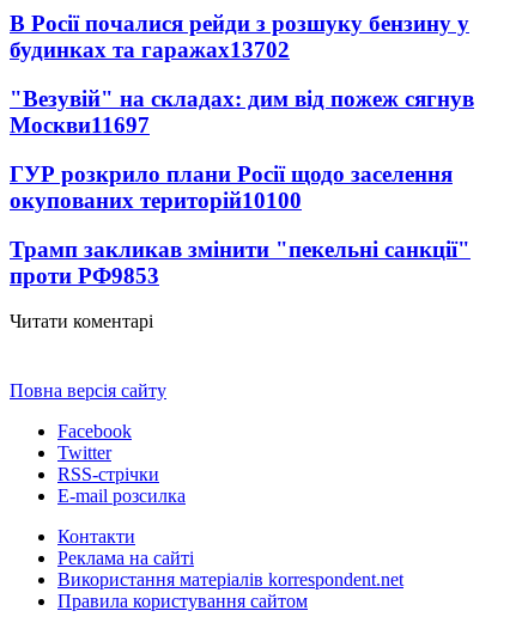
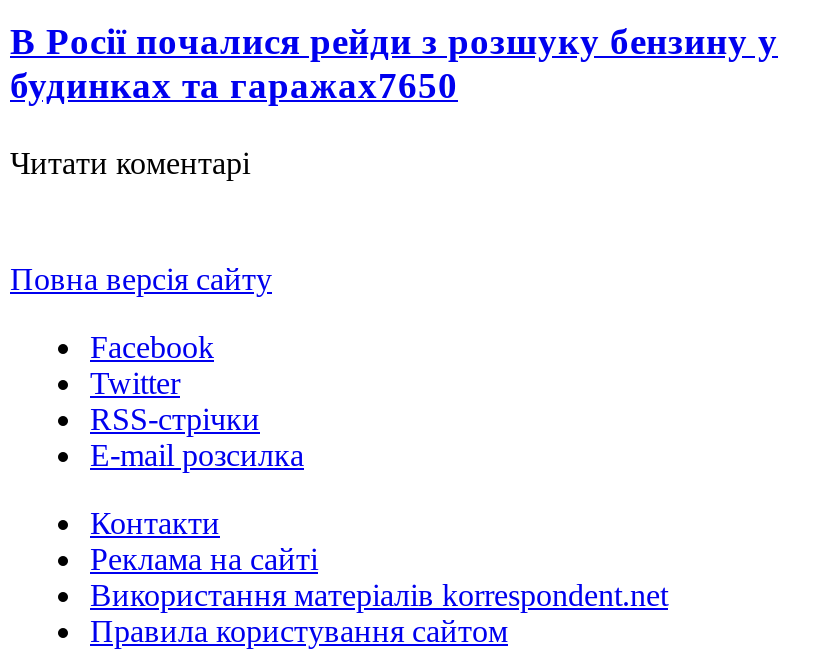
[10,38,474,288] будинках та гаражах13702 | "Везувій" на складах: дим від пожеж сягнув | Москви11697 | ГУР розкрило плани Росії щодо заселення | окупованих територій10100 | Трамп закликав змінити "пекельні санкції" | проти РФ9853 -> [10,65,458,107] будинках та гаражах7650

